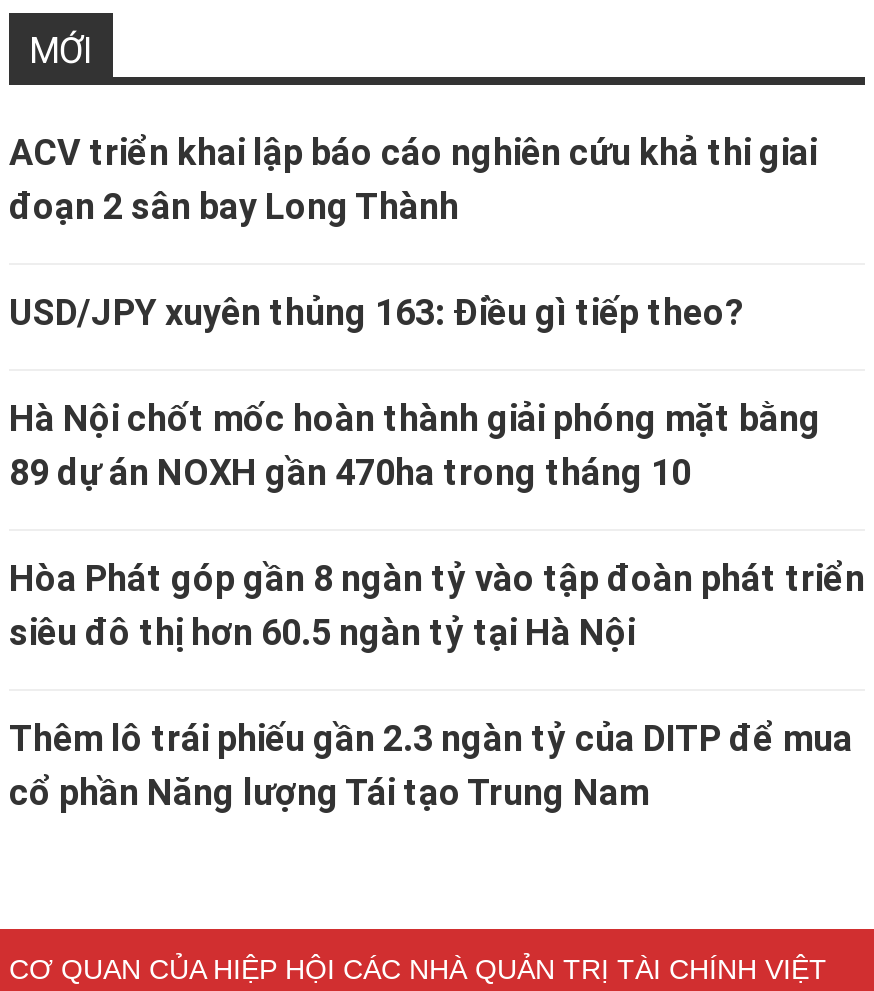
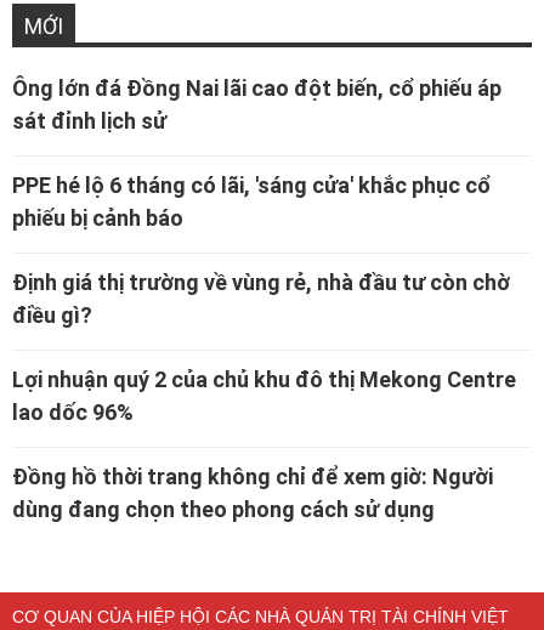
[9,131,817,227] ACV triển khai lập báo cáo nghiên cứu khả thi giai | đoạn 2 sân bay Long Thành -> [12,75,501,133] Ông lớn đá Đồng Nai lãi cao đột biến, cổ phiếu áp | sát đỉnh lịch sử
[9,291,745,333] USD/JPY xuyên thủng 163: Điều gì tiếp theo? -> [12,172,491,230] PPE hé lộ 6 tháng có lãi, 'sáng cửa' khắc phục cổ | phiếu bị cảnh báo
[9,397,821,493] Hà Nội chốt mốc hoàn thành giải phóng mặt bằng | 89 dự án NOXH gần 470ha trong tháng 10 -> [12,269,510,328] Định giá thị trường về vùng rẻ, nhà đầu tư còn chờ | điều gì?
[9,557,865,653] Hòa Phát góp gần 8 ngàn tỷ vào tập đoàn phát triển | siêu đô thị hơn 60.5 ngàn tỷ tại Hà Nội -> [12,366,516,425] Lợi nhuận quý 2 của chủ khu đô thị Mekong Centre | lao dốc 96%
[9,717,853,813] Thêm lô trái phiếu gần 2.3 ngàn tỷ của DITP để mua | cổ phần Năng lượng Tái tạo Trung Nam -> [12,463,493,522] Đồng hồ thời trang không chỉ để xem giờ: Người | dùng đang chọn theo phong cách sử dụng

